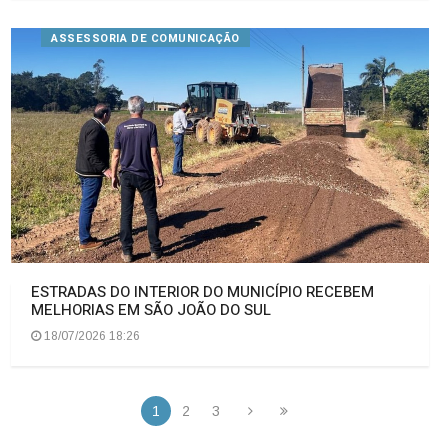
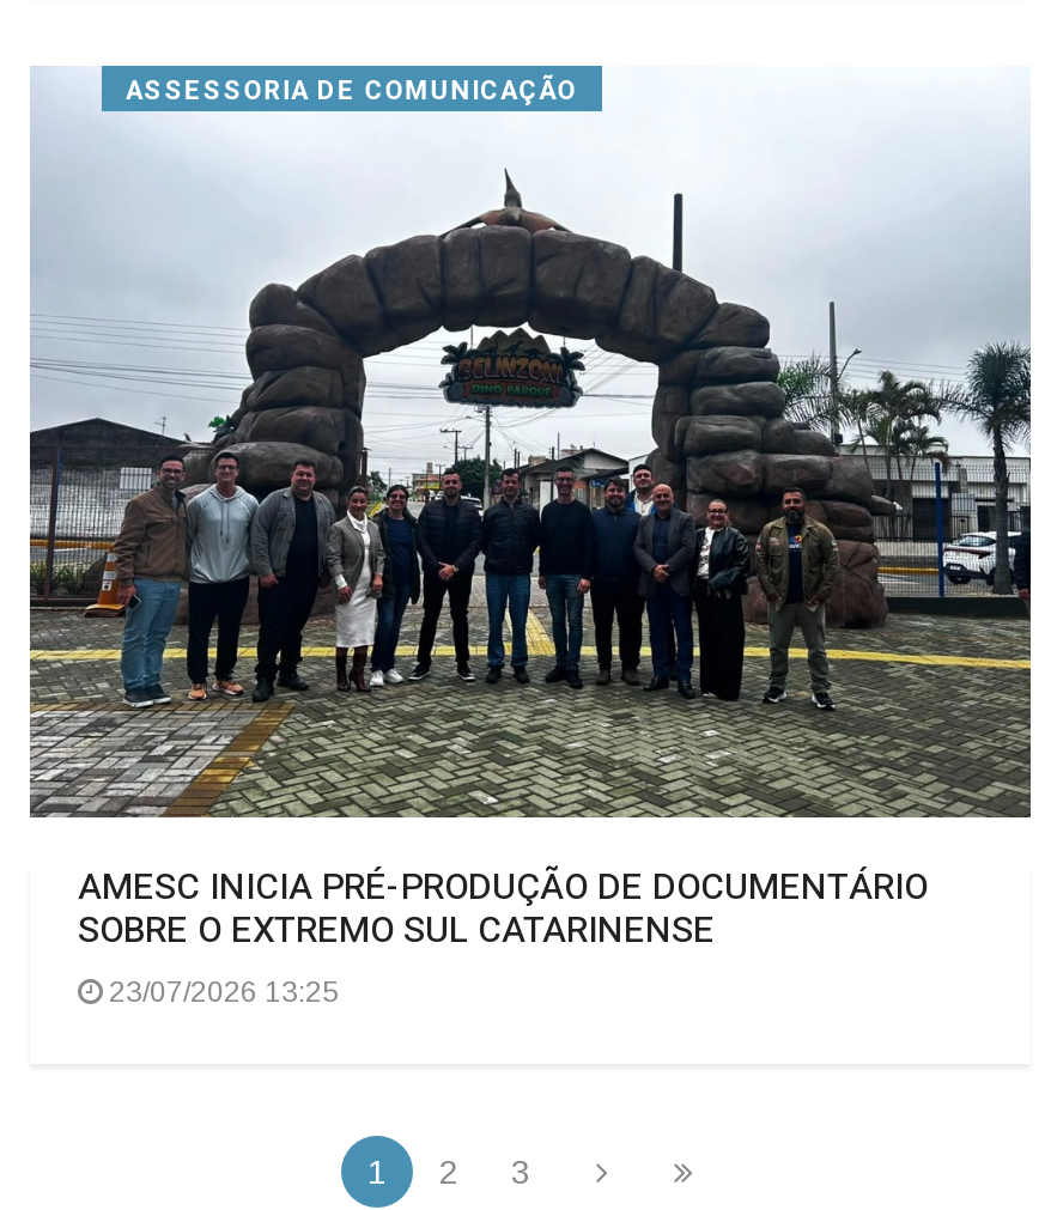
[10,27,430,343] [image] | ESTRADAS DO INTERIOR DO MUNICÍPIO RECEBEM | MELHORIAS EM SÃO JOÃO DO SUL | 18/07/2026 18:26 -> [28,65,1033,1008] [image] | AMESC INICIA PRÉ-PRODUÇÃO DE DOCUMENTÁRIO | SOBRE O EXTREMO SUL CATARINENSE | 23/07/2026 13:25

